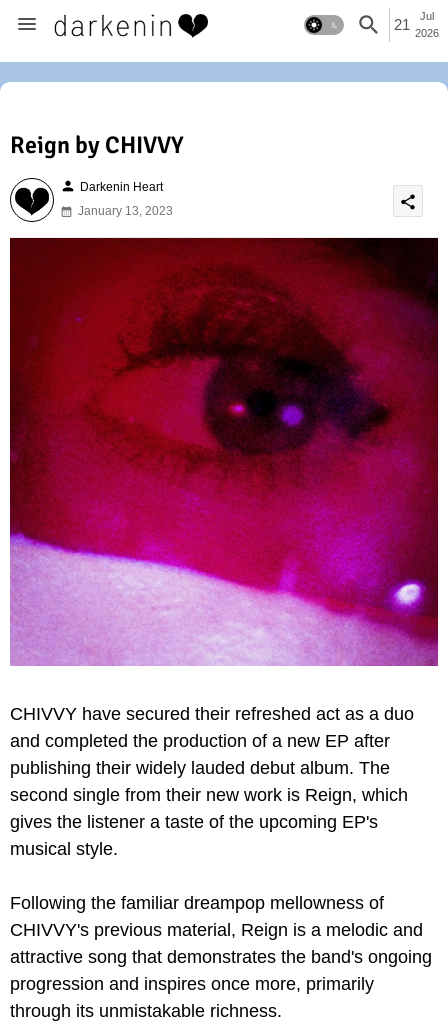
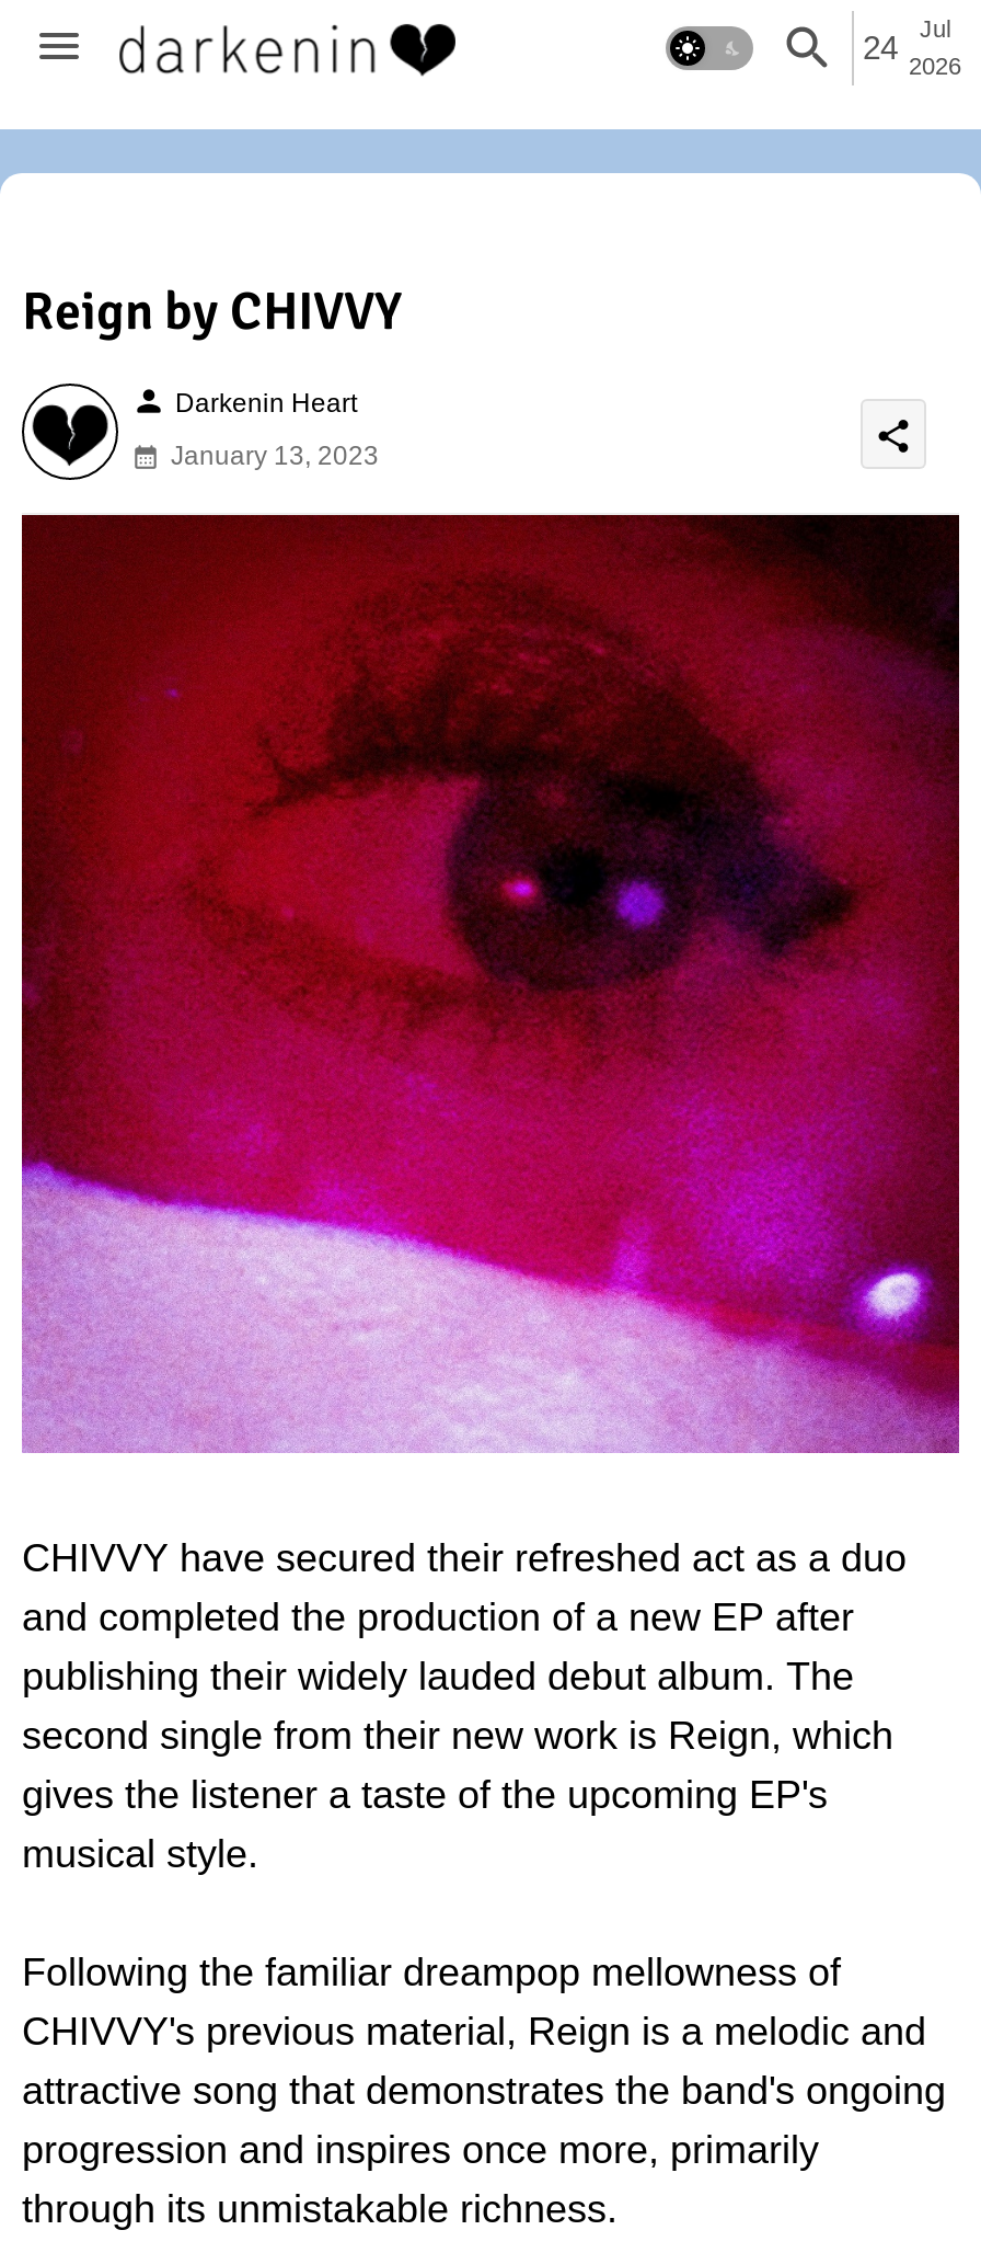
[394,16,439,38] 21 2026 -> [863,28,961,78] 24 2026

